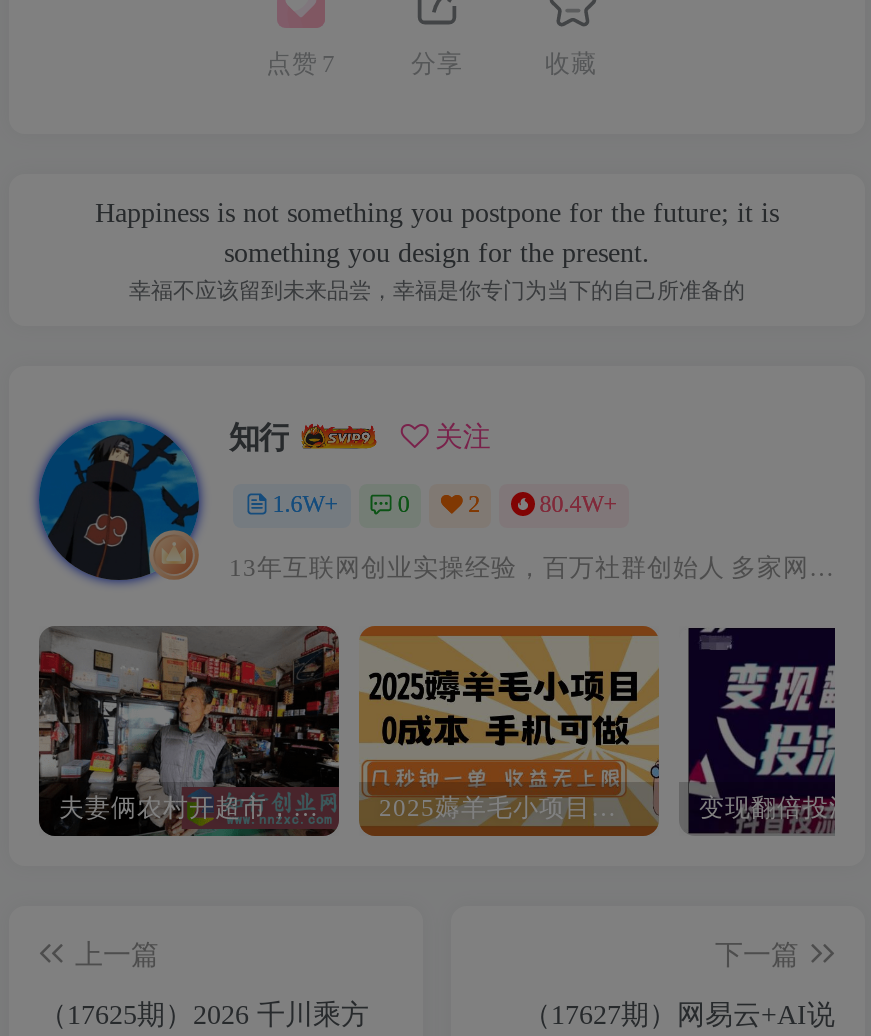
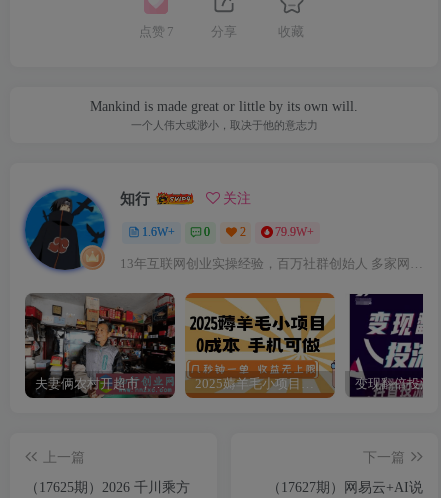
[95,197,779,301] Happiness is not something you postpone for the future; it is | something you design for the present. | 幸福不应该留到未来品尝，幸福是你专门为当下的自己所准备的 -> [90,99,358,131] Mankind is made great or little by its own will. | 一个人伟大或渺小，取决于他的意志力
[540,491,618,519] 80.4W+ -> [275,225,314,239] 79.9W+

